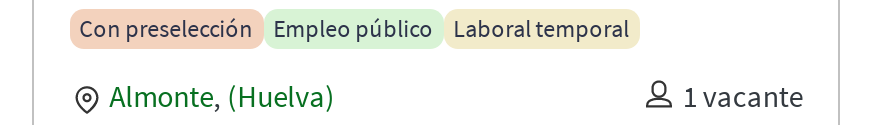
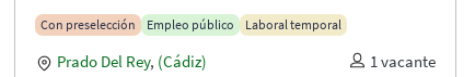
[109,76,335,114] Almonte, (Huelva) -> [56,51,206,71] Prado Del Rey, (Cádiz)

